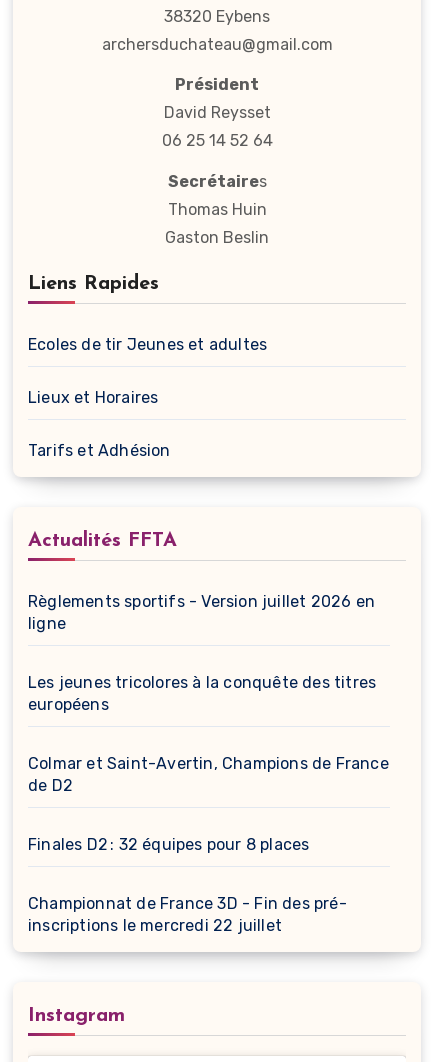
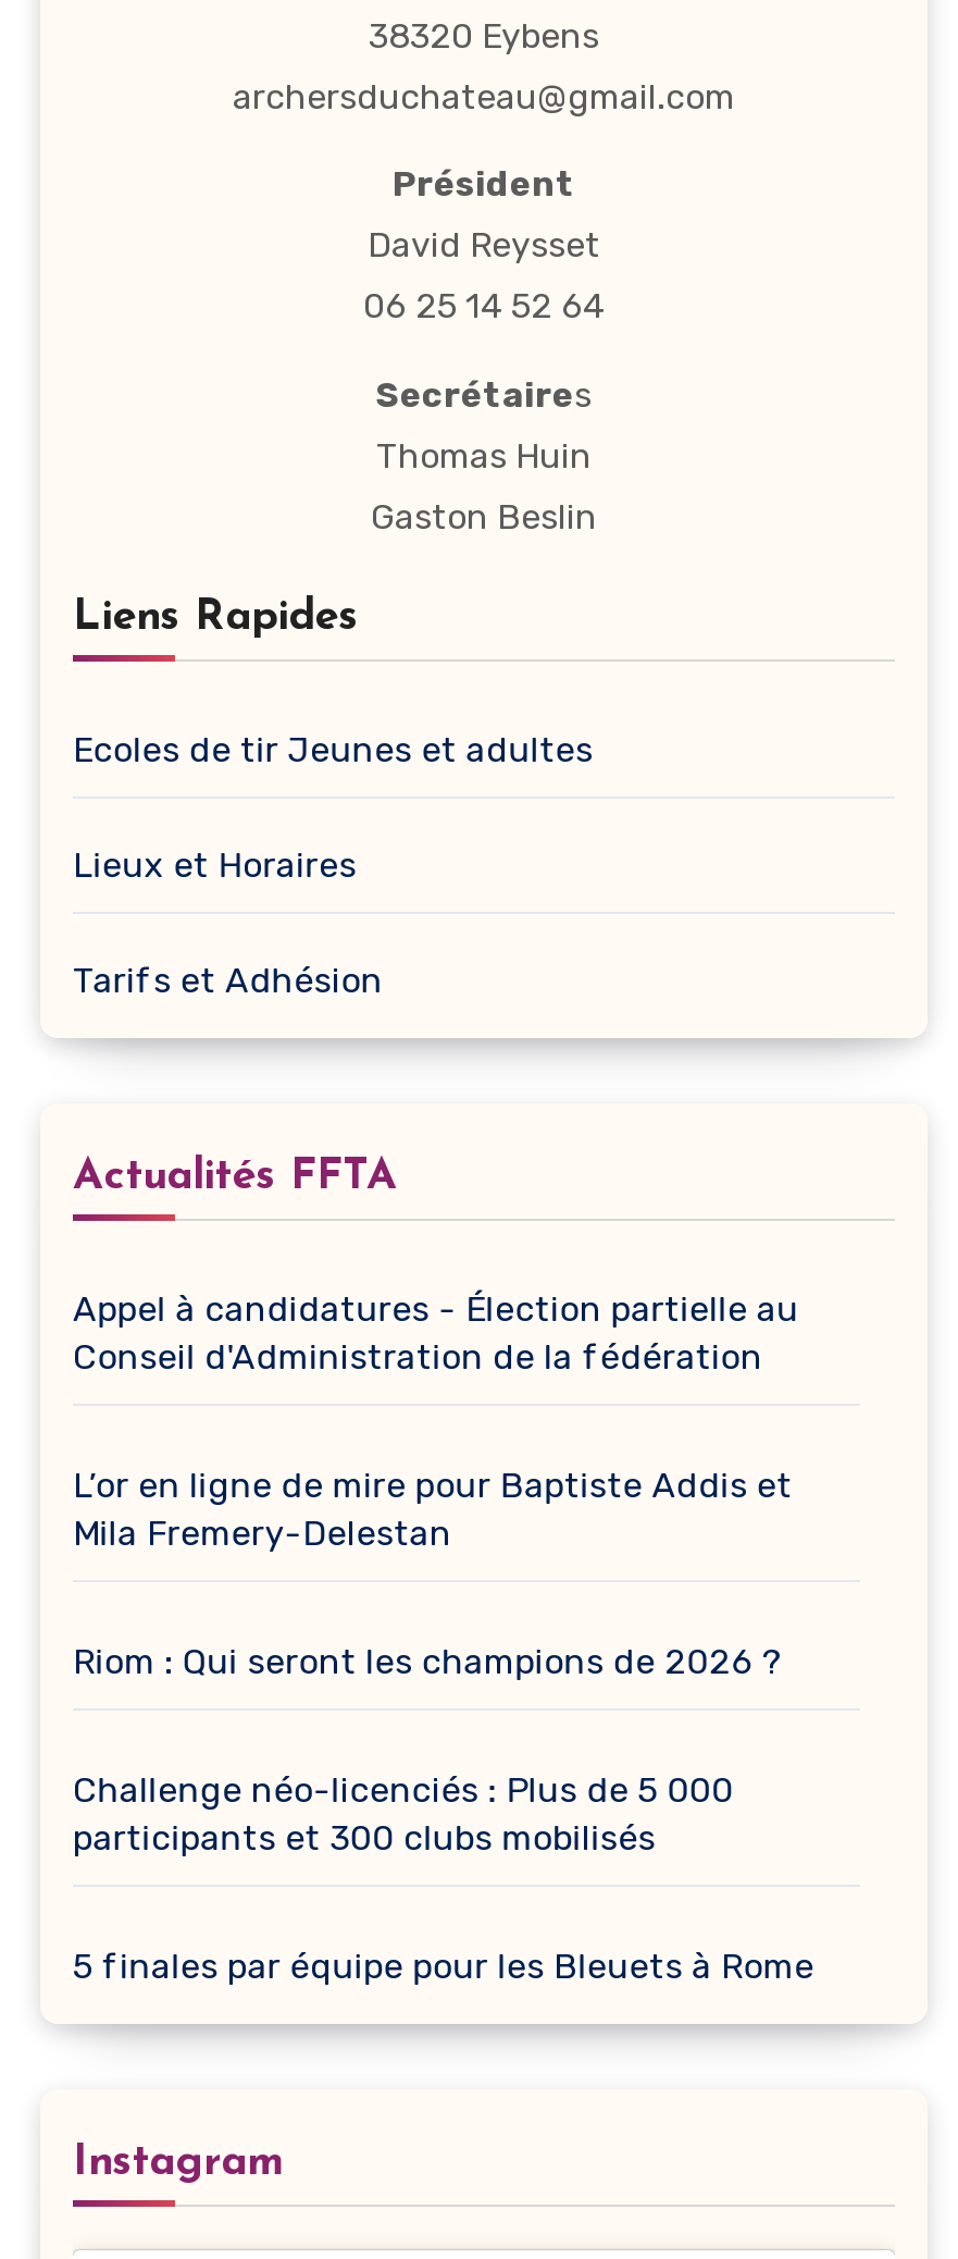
[28,592,375,633] Règlements sportifs - Version juillet 2026 en | ligne -> [73,1288,799,1378] Appel à candidatures - Élection partielle au | Conseil d'Administration de la fédération
[28,673,376,714] Les jeunes tricolores à la conquête des titres | européens -> [73,1465,792,1554] L’or en ligne de mire pour Baptiste Addis et | Mila Fremery-Delestan
[28,754,389,795] Colmar et Saint-Avertin, Champions de France | de D2 -> [73,1641,782,1682] Riom : Qui seront les champions de 2026 ?
[28,835,309,854] Finales D2 : 32 équipes pour 8 places -> [73,1769,734,1859] Challenge néo-licenciés : Plus de 5 000 | participants et 300 clubs mobilisés
[28,894,347,935] Championnat de France 3D - Fin des pré- | inscriptions le mercredi 22 juillet -> [73,1946,814,1987] 5 finales par équipe pour les Bleuets à Rome

